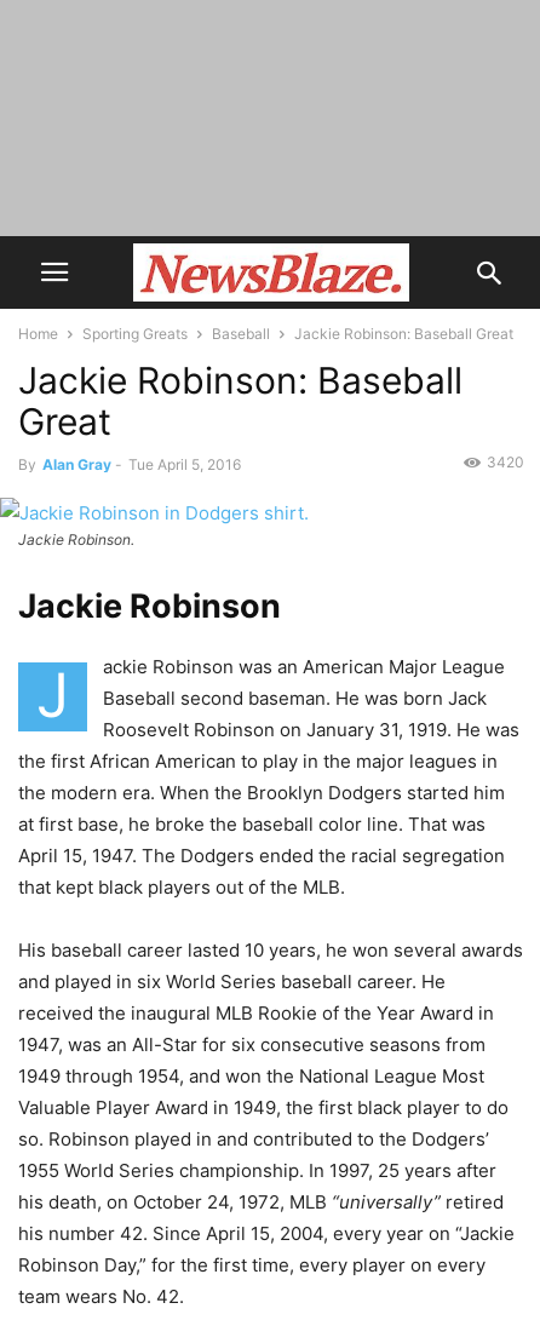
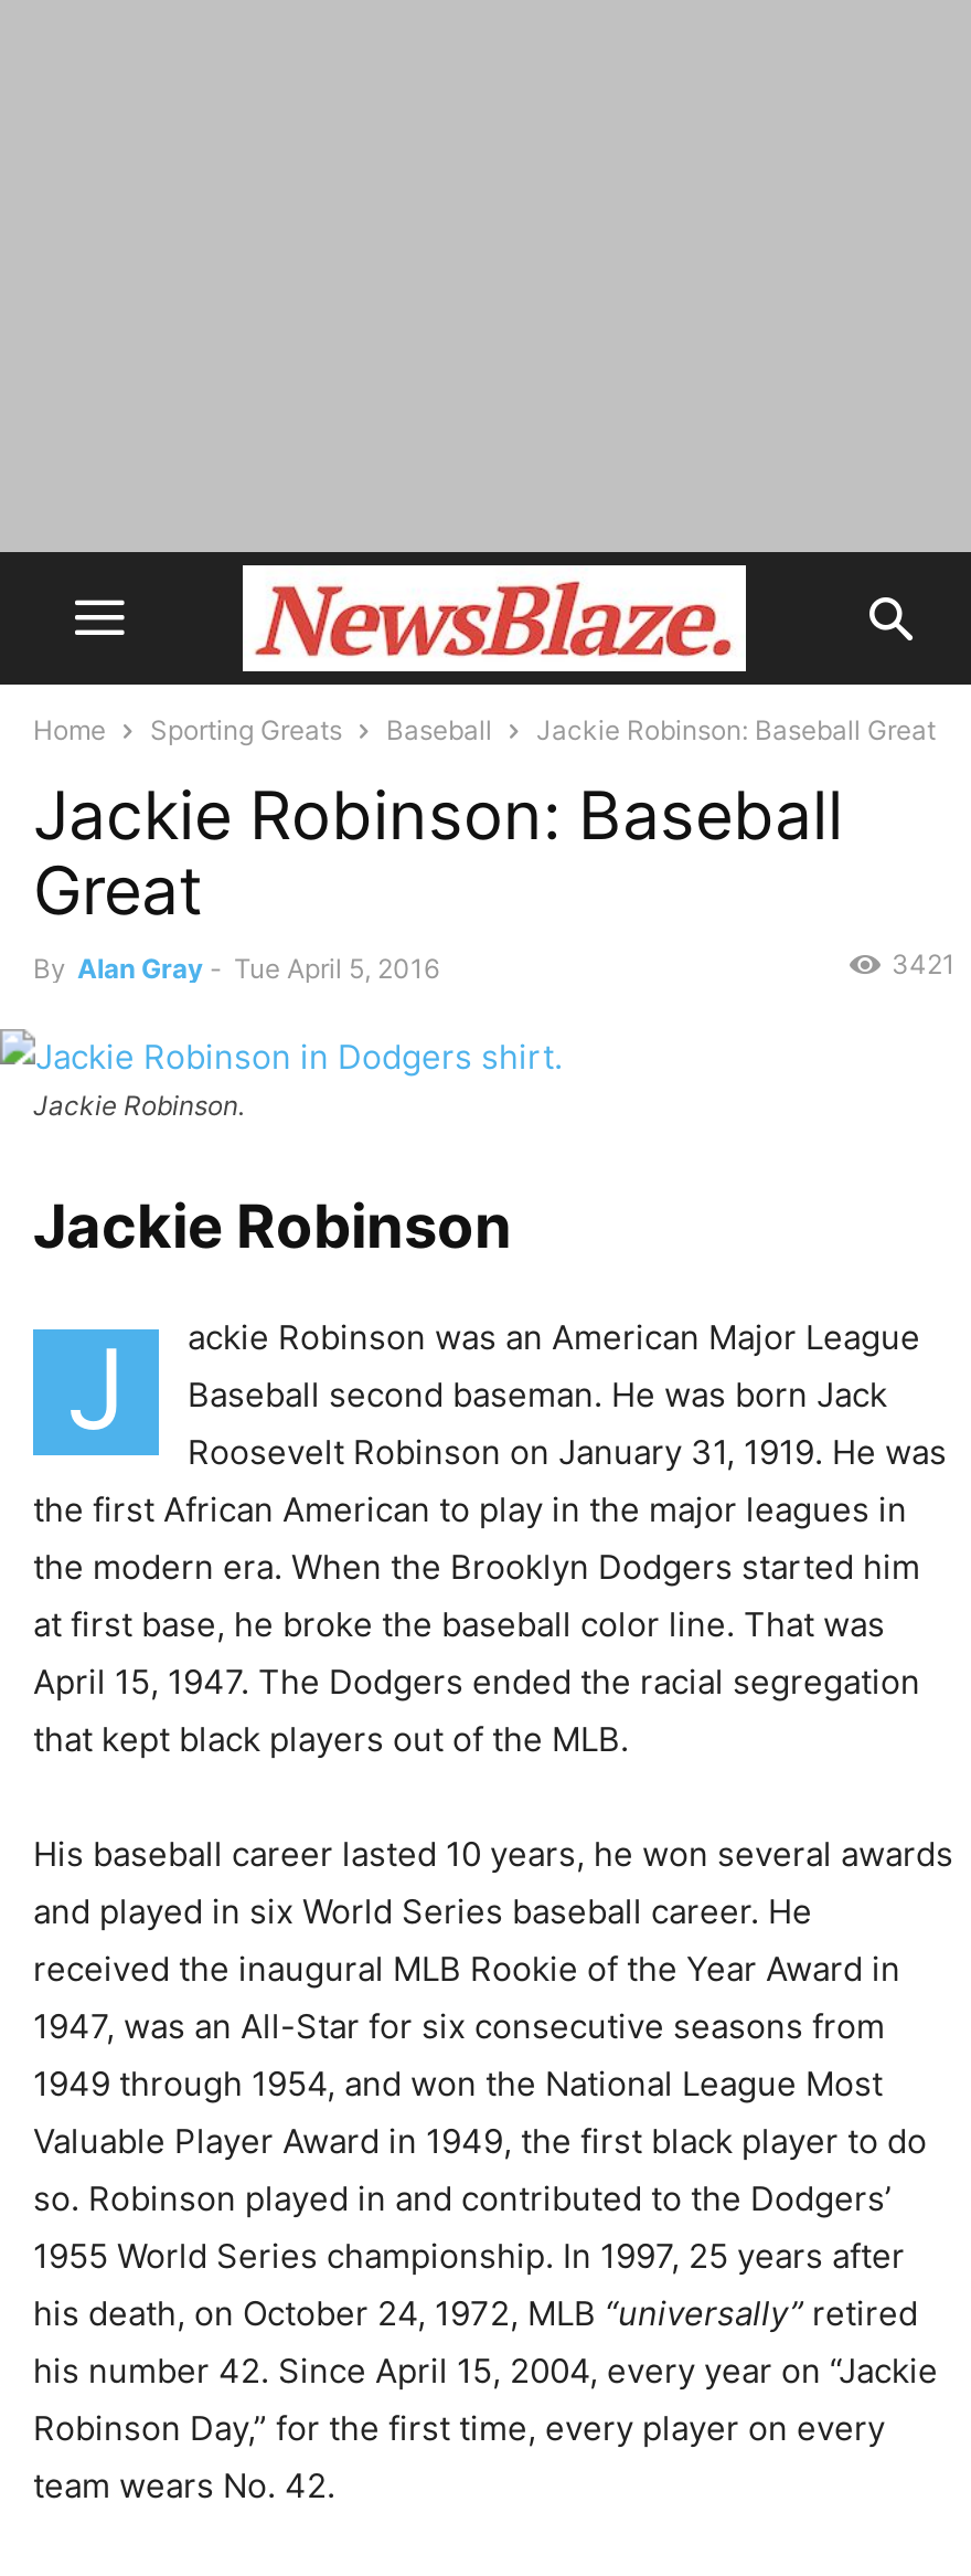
[487,453,524,471] 3420 -> [892,947,956,980] 3421

